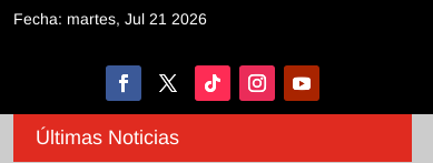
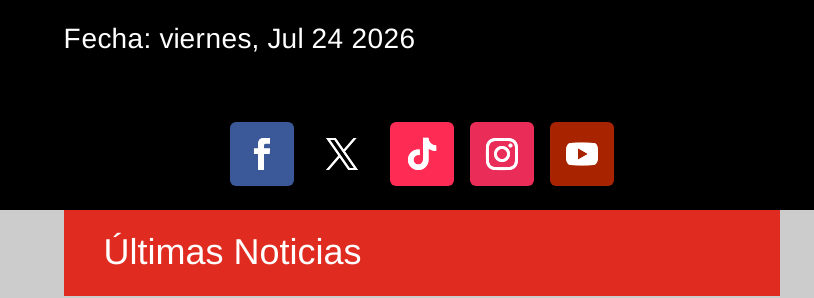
[13,10,207,28] Fecha: martes, Jul 21 2026 -> [64,22,416,54] Fecha: viernes, Jul 24 2026

